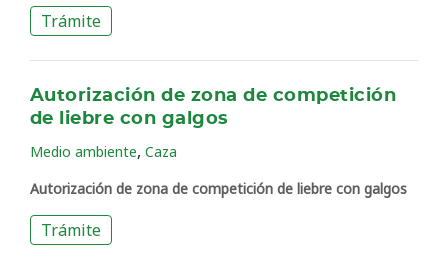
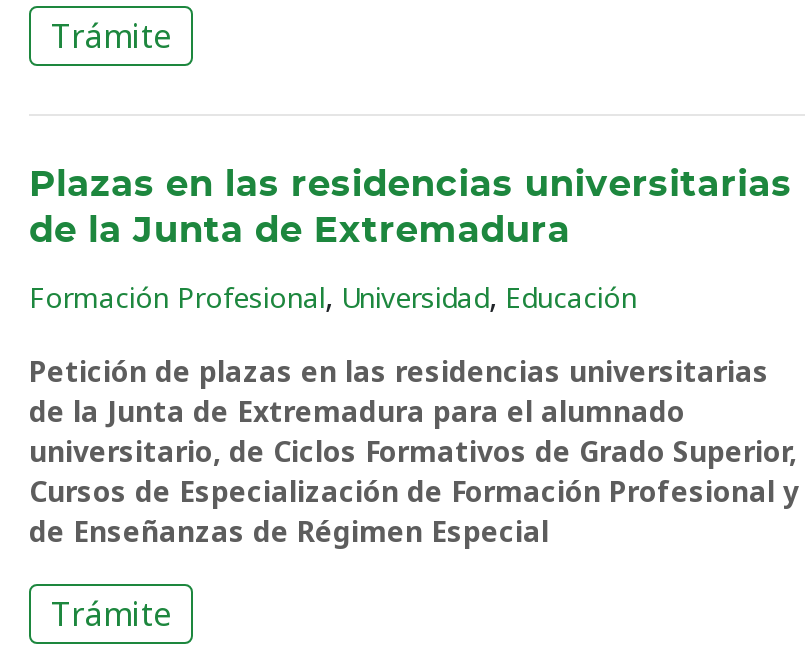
[30,87,396,128] Autorización de zona de competición | de liebre con galgos -> [29,168,792,250] Plazas en las residencias universitarias | de la Junta de Extremadura
[30,140,177,162] Medio ambiente, Caza -> [29,274,637,318] Formación Profesional, Universidad, Educación
[30,179,407,198] Autorización de zona de competición de liebre con galgos -> [29,352,799,550] Petición de plazas en las residencias universitarias | de la Junta de Extremadura para el alumnado | universitario, de Ciclos Formativos de Grado Superior, | Cursos de Especialización de Formación Profesional y | de Enseñanzas de Régimen Especial

